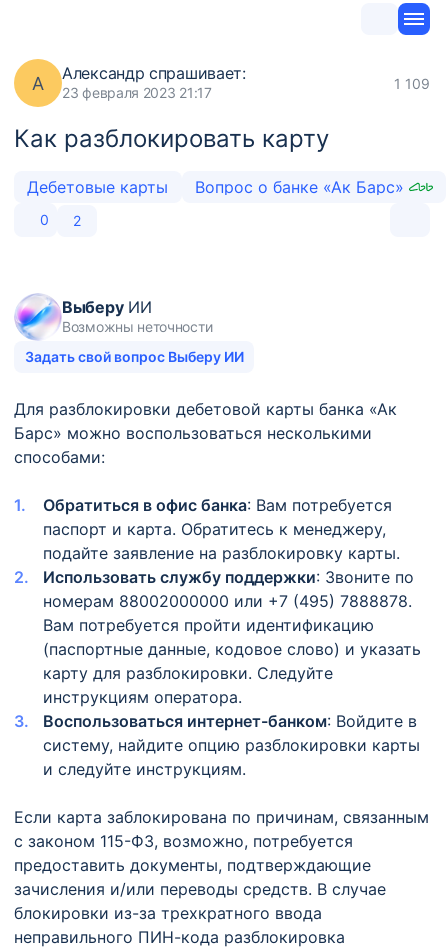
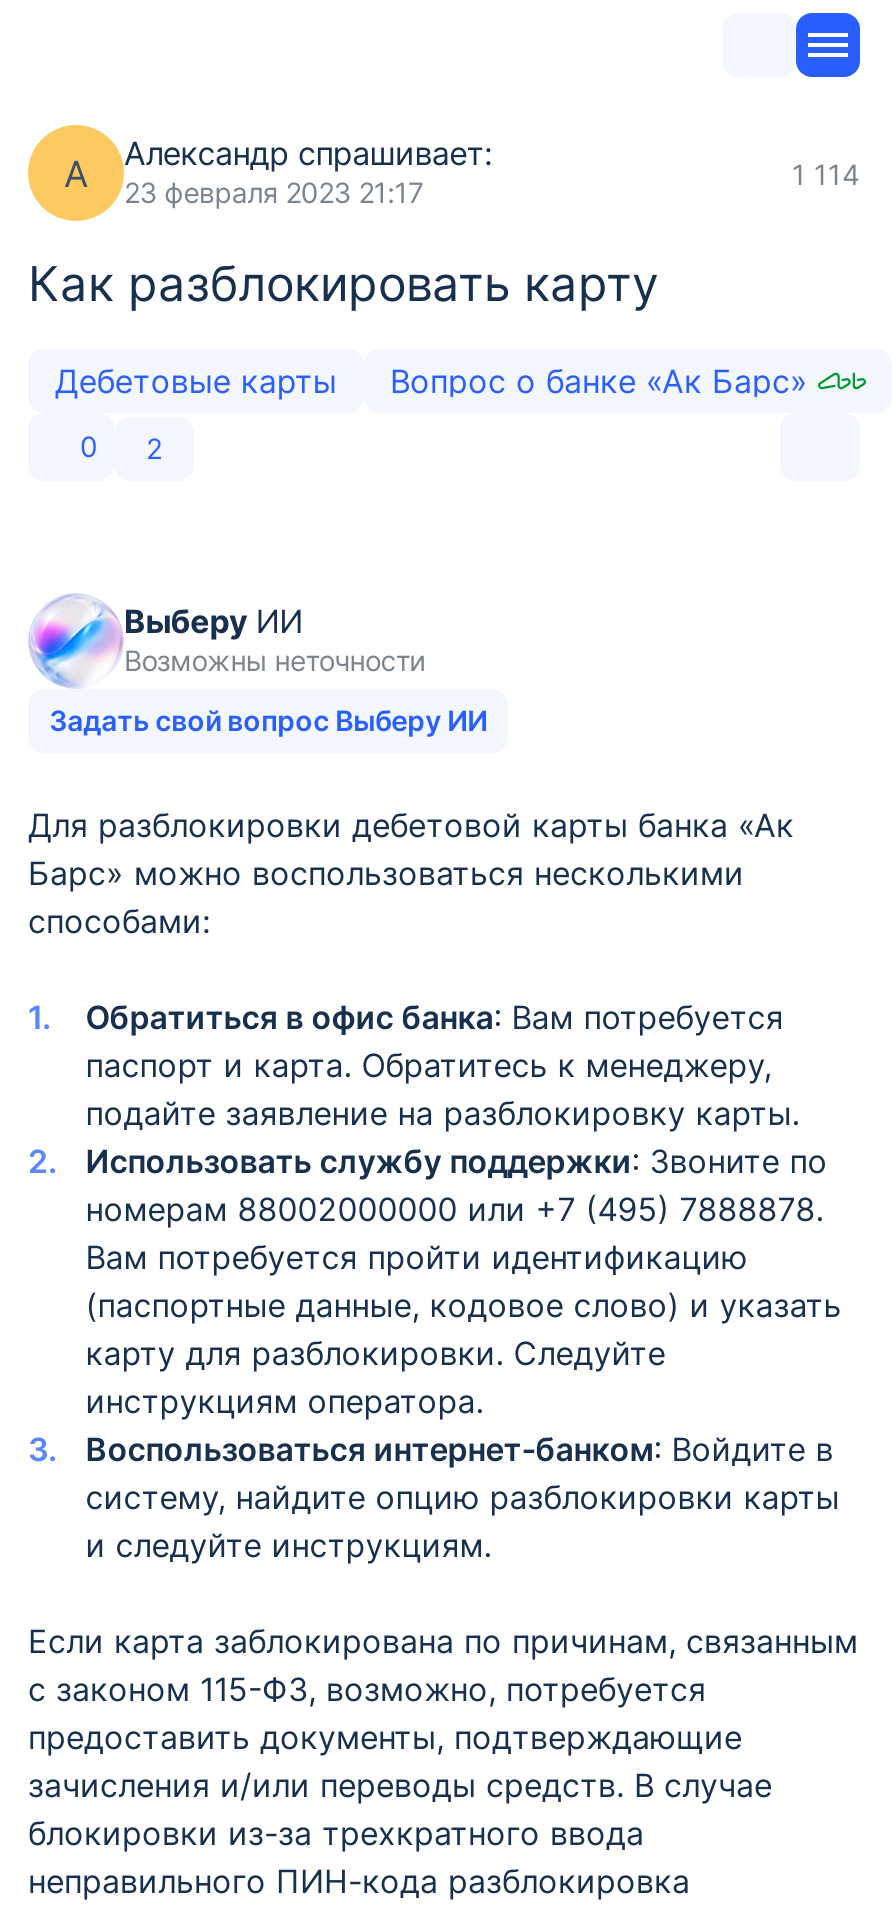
[394,74,430,91] 1 109 -> [792,156,860,190] 1 114

